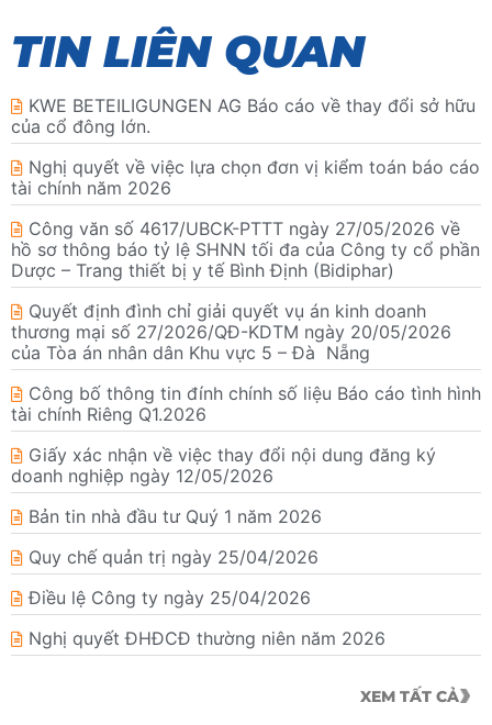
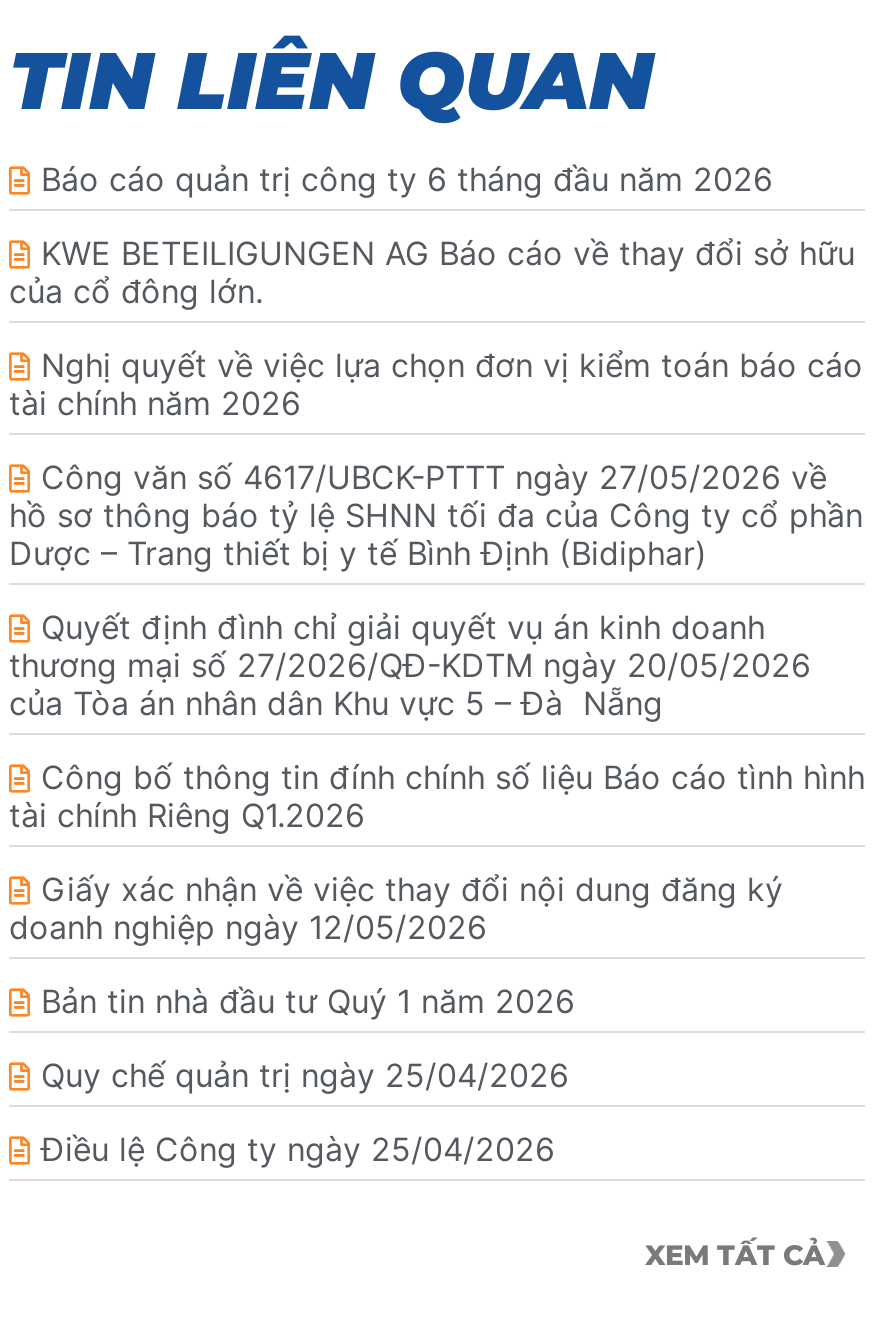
none -> [41,158,773,198] Báo cáo quản trị công ty 6 tháng đầu năm 2026
moved [11,94,481,608] -> [9,232,865,1168]: KWE BETEILIGUNGEN AG Báo cáo về thay đổi sở hữu | của cổ đông lớn. | Nghị quyết về việc lựa chọn đơn vị kiểm toán báo cáo | ... | Quy chế quản trị ngày 25/04/2026 | Điều lệ Công ty ngày 25/04/2026
[29,627,385,649] Nghị quyết ĐHĐCĐ thường niên năm 2026 -> none

